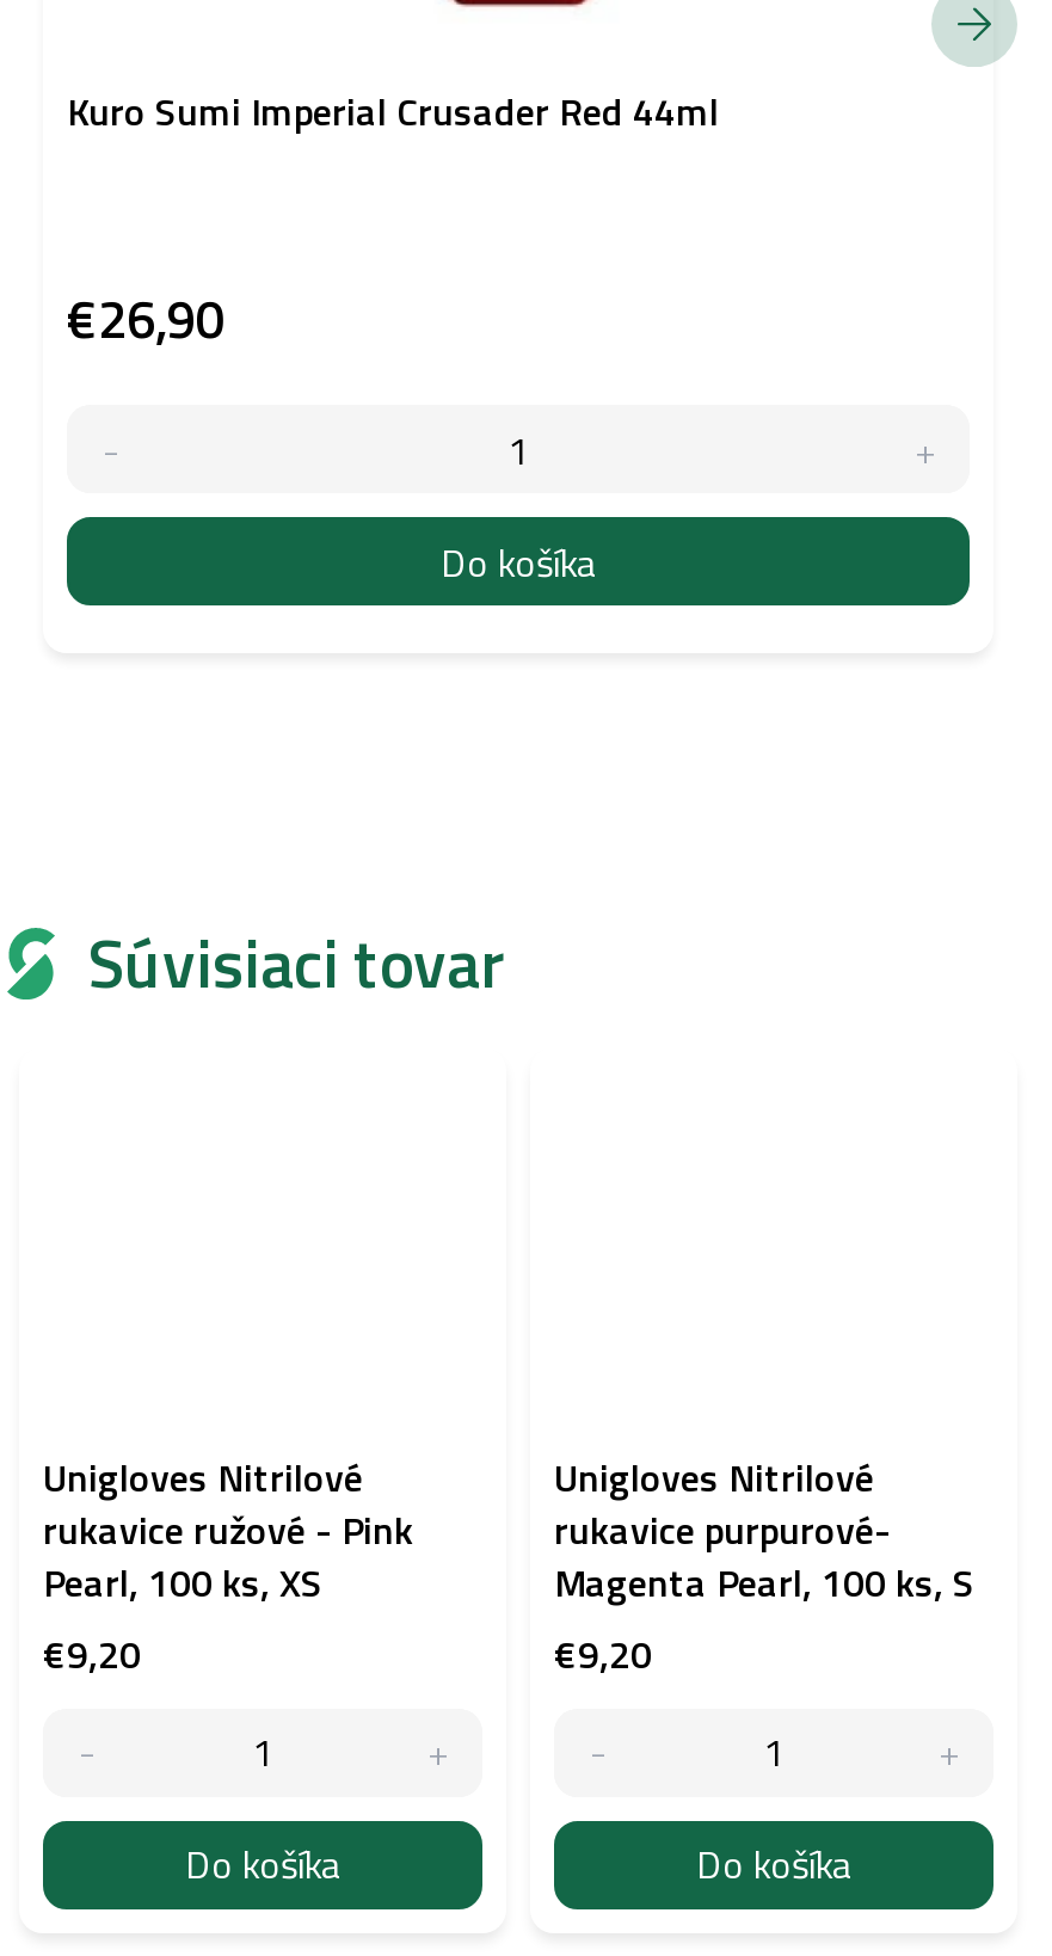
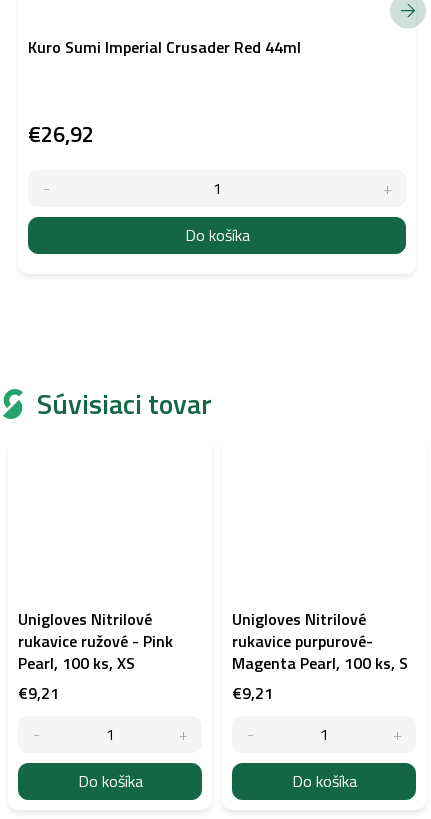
[67,279,224,360] €26,90 -> [28,117,94,151] €26,92
[43,1624,141,1681] €9,20 -> [18,681,59,705] €9,21
[554,1624,652,1681] €9,20 -> [232,681,273,705] €9,21

